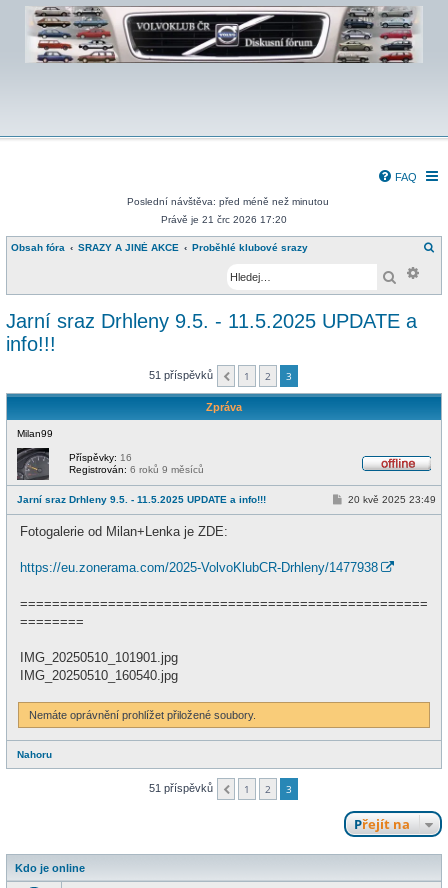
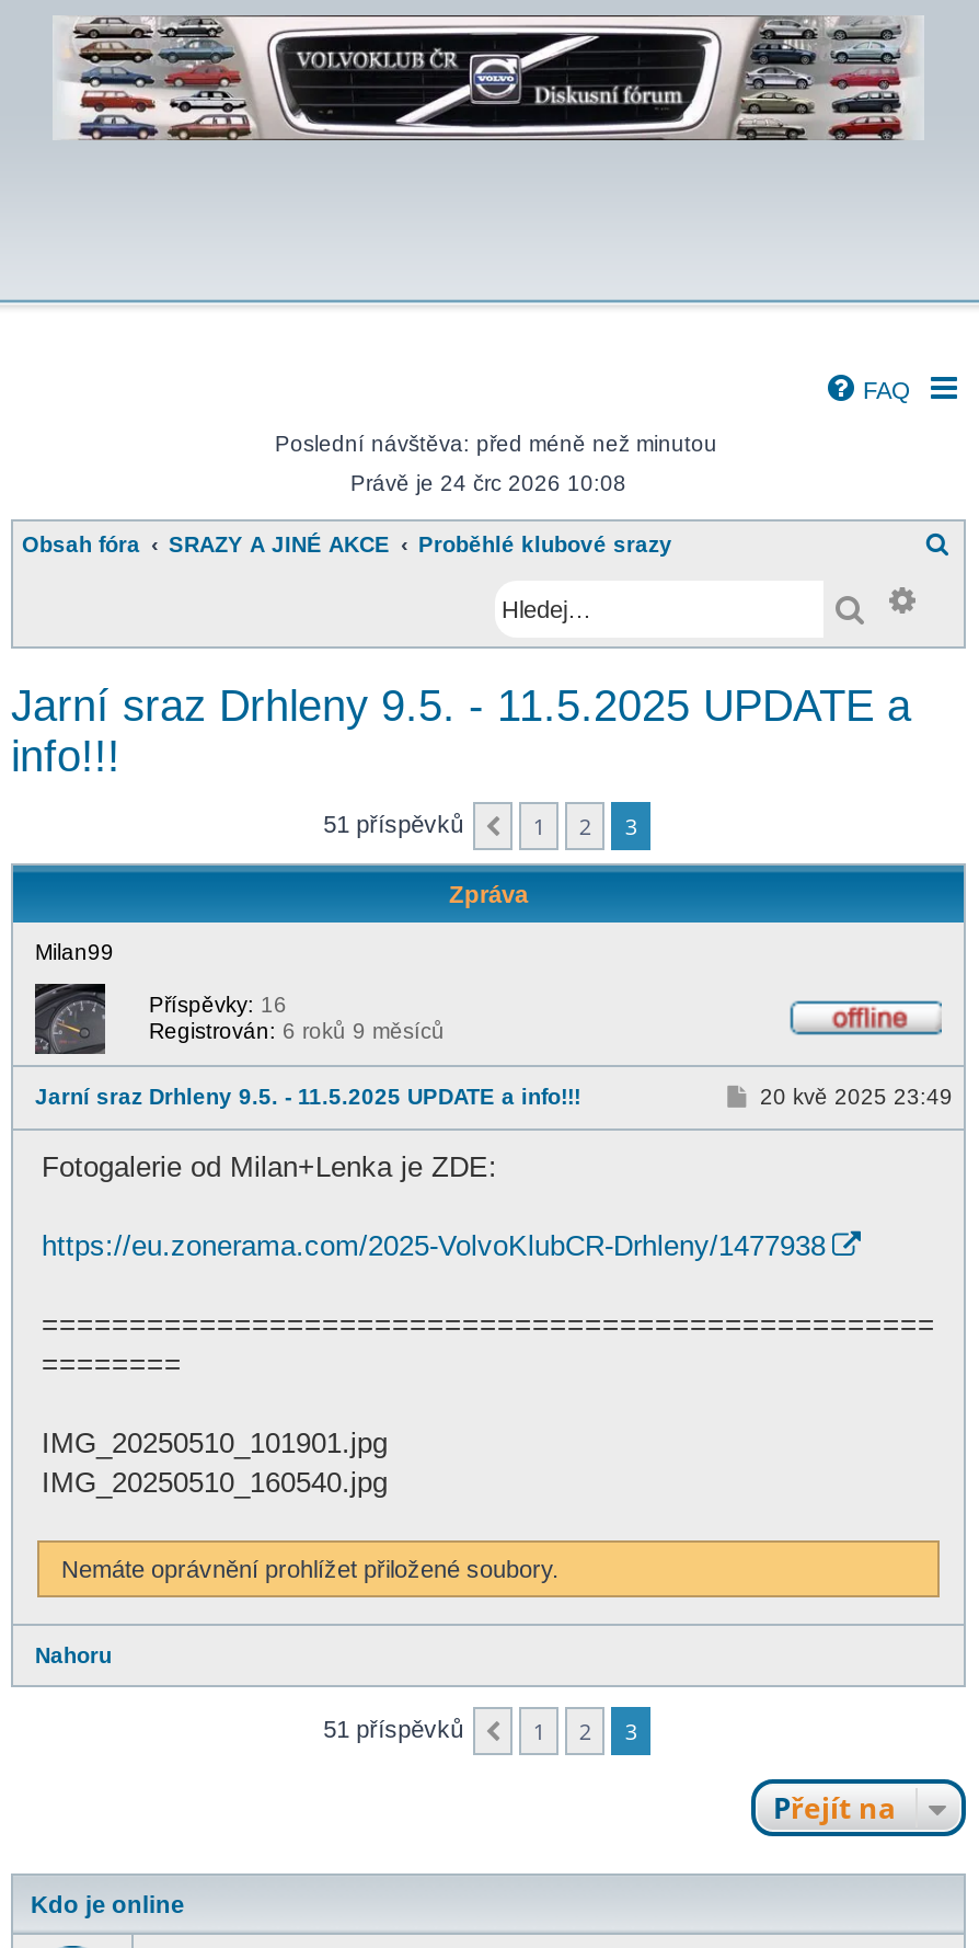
[161,214,287,225] Právě je 21 črc 2026 17:20 -> [350,471,626,495] Právě je 24 črc 2026 10:08

